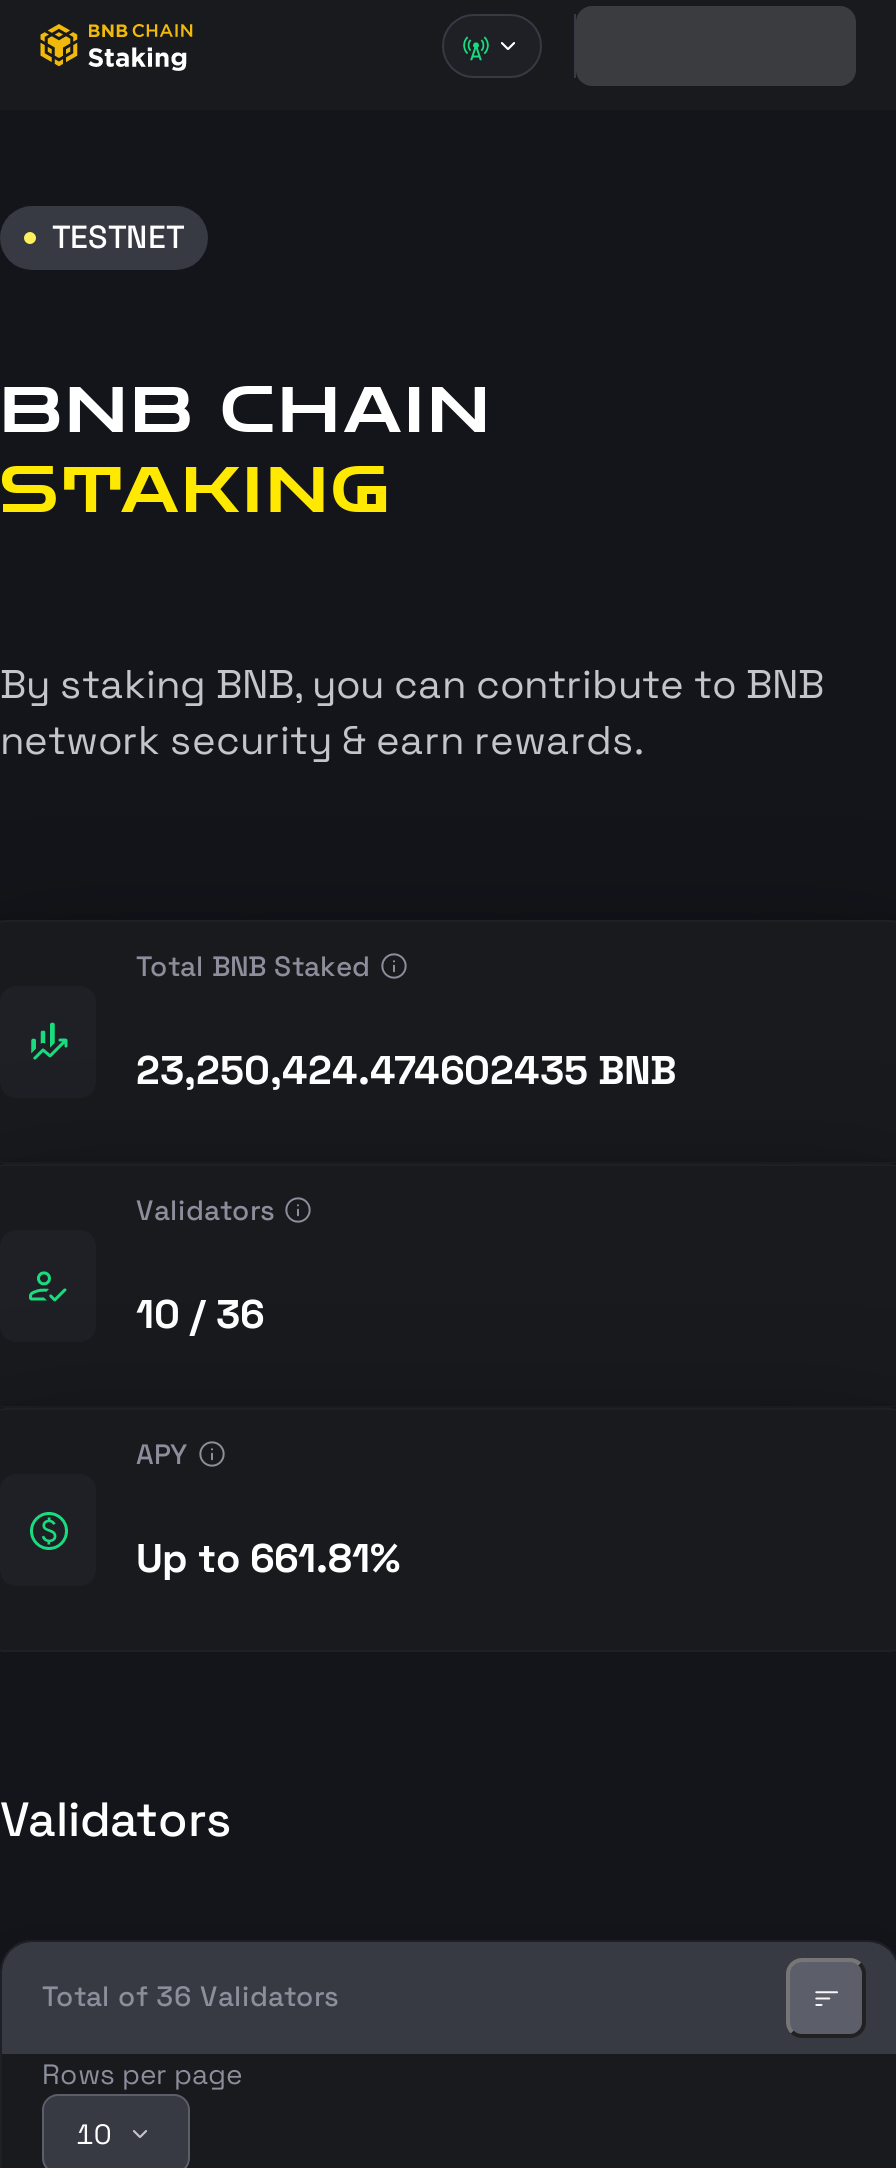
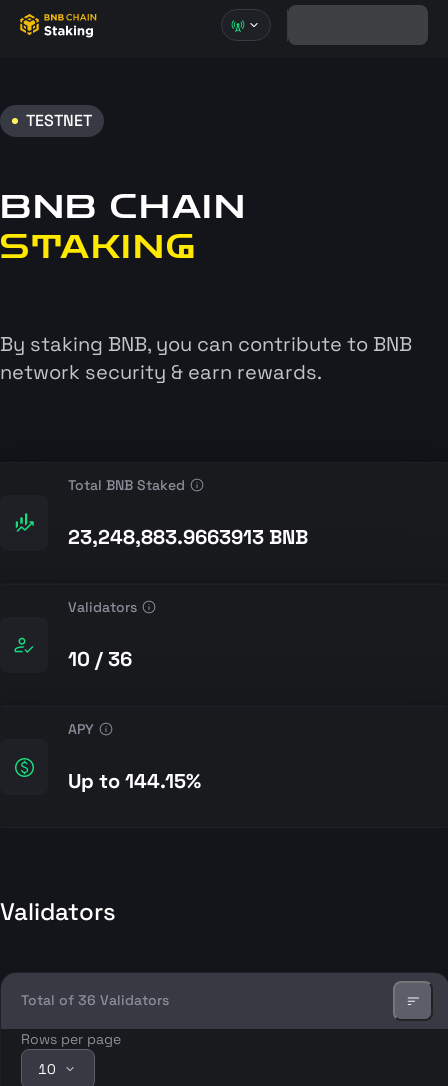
[136,1044,676,1096] 23,250,424.474602435 BNB -> [68,524,308,550] 23,248,883.9663913 BNB
[136,1532,400,1584] Up to 661.81% -> [68,768,201,794] Up to 144.15%

